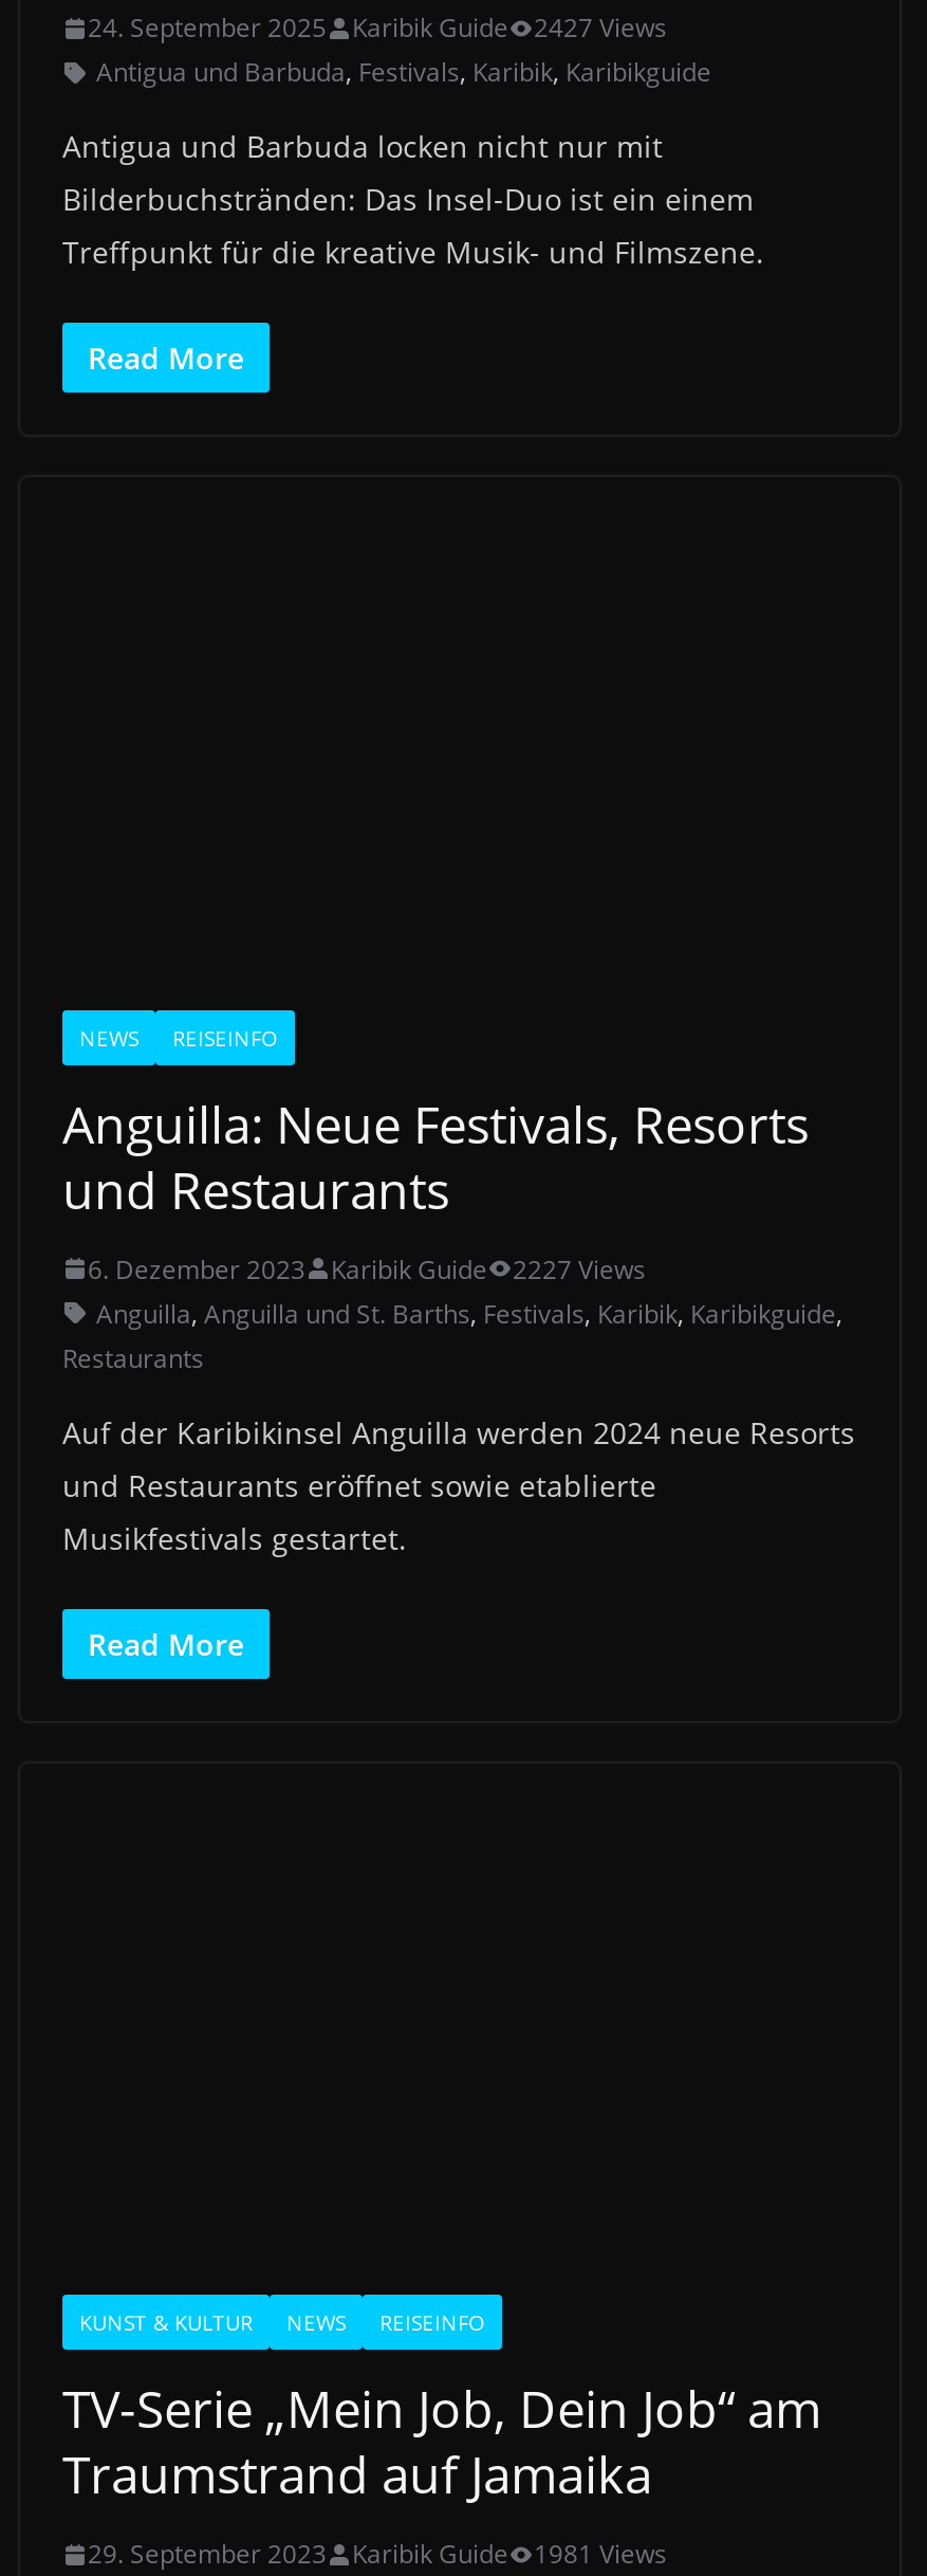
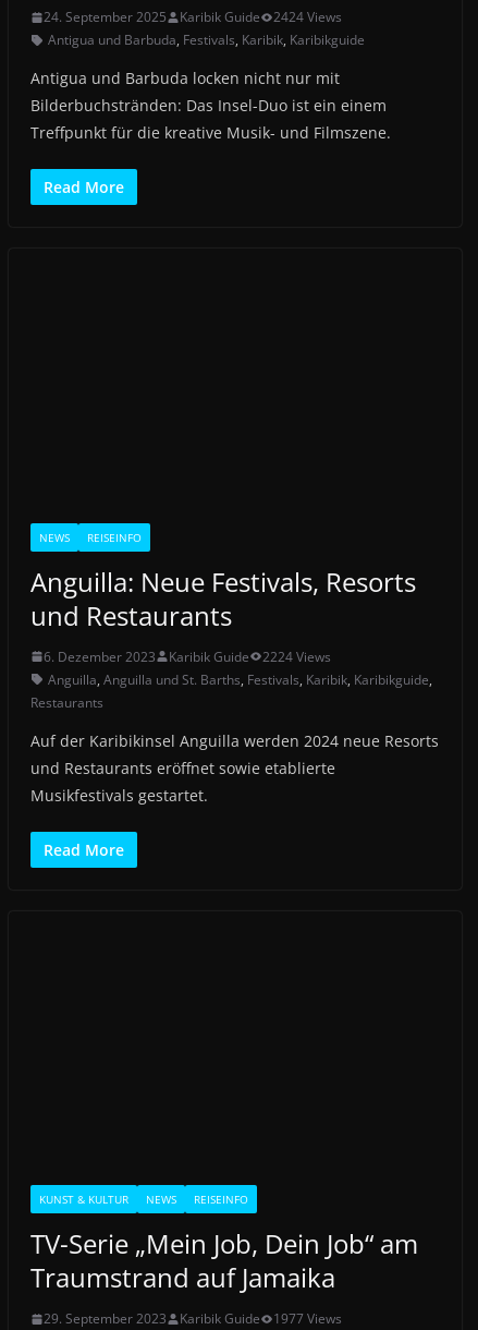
[88,10,667,46] 24. September 2025 Karibik Guide 2427 Views -> [44,8,342,27] 24. September 2025 Karibik Guide 2424 Views
[88,1251,646,1287] 6. Dezember 2023 Karibik Guide 2227 Views -> [44,647,331,666] 6. Dezember 2023 Karibik Guide 2224 Views
[88,2536,667,2572] 29. September 2023 Karibik Guide 1981 Views -> [44,1310,342,1328] 29. September 2023 Karibik Guide 1977 Views

